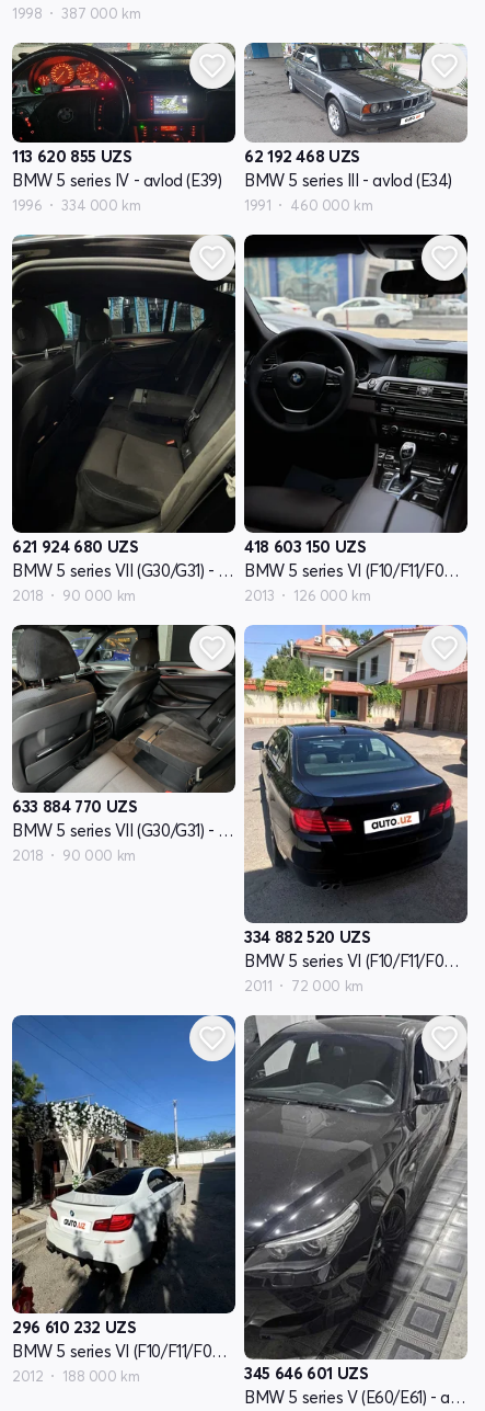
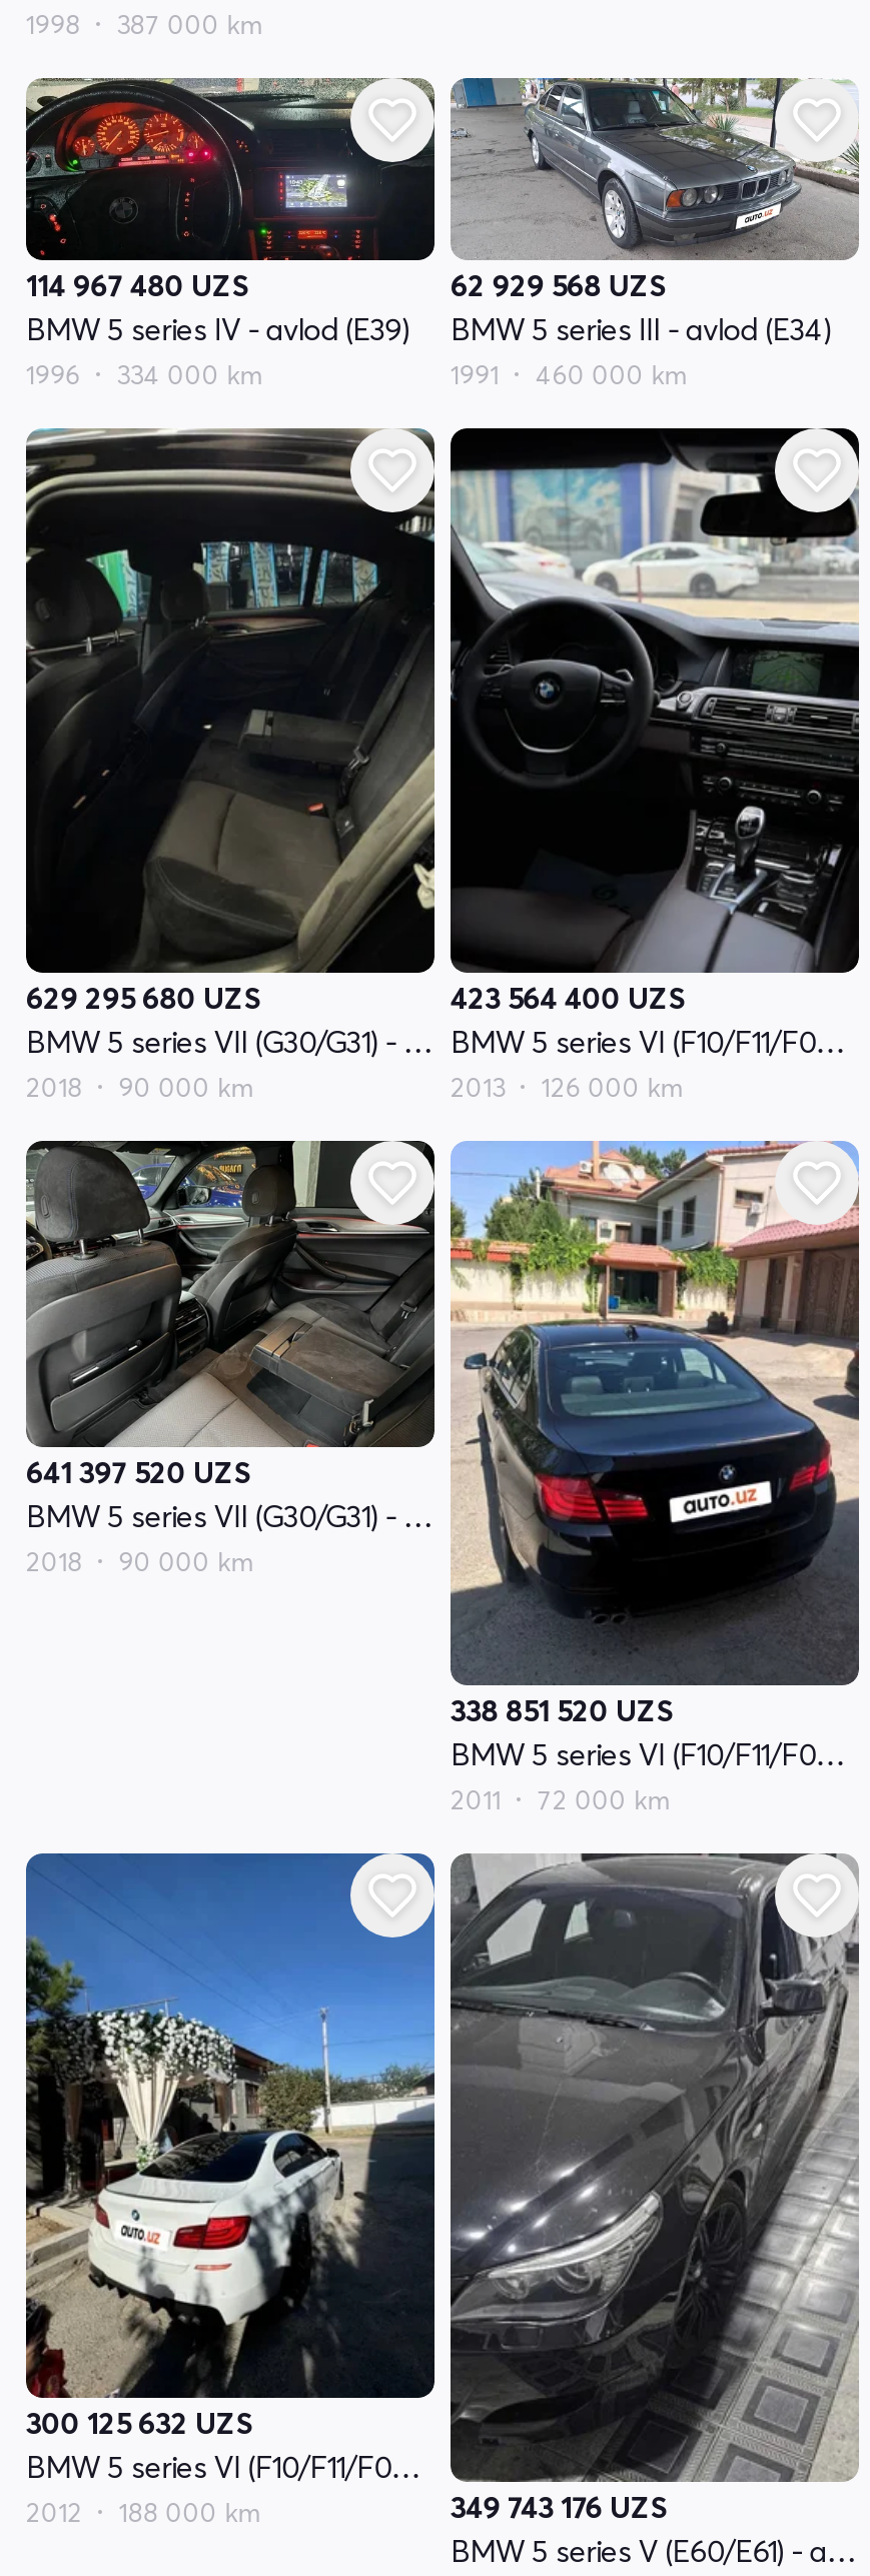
[12,146,132,167] 113 620 855 UZS -> [26,267,249,305] 114 967 480 UZS
[244,146,360,167] 62 192 468 UZS -> [451,267,666,305] 62 929 568 UZS
[12,536,138,557] 621 924 680 UZS -> [26,979,261,1017] 629 295 680 UZS
[244,536,366,557] 418 603 150 UZS -> [451,979,686,1017] 423 564 400 UZS
[12,796,137,817] 633 884 770 UZS -> [26,1454,251,1492] 641 397 520 UZS
[244,927,370,948] 334 882 520 UZS -> [451,1692,674,1730] 338 851 520 UZS
[12,1317,136,1338] 296 610 232 UZS -> [26,2404,253,2442] 300 125 632 UZS
[244,1363,368,1384] 345 646 601 UZS -> [451,2488,668,2526] 349 743 176 UZS

